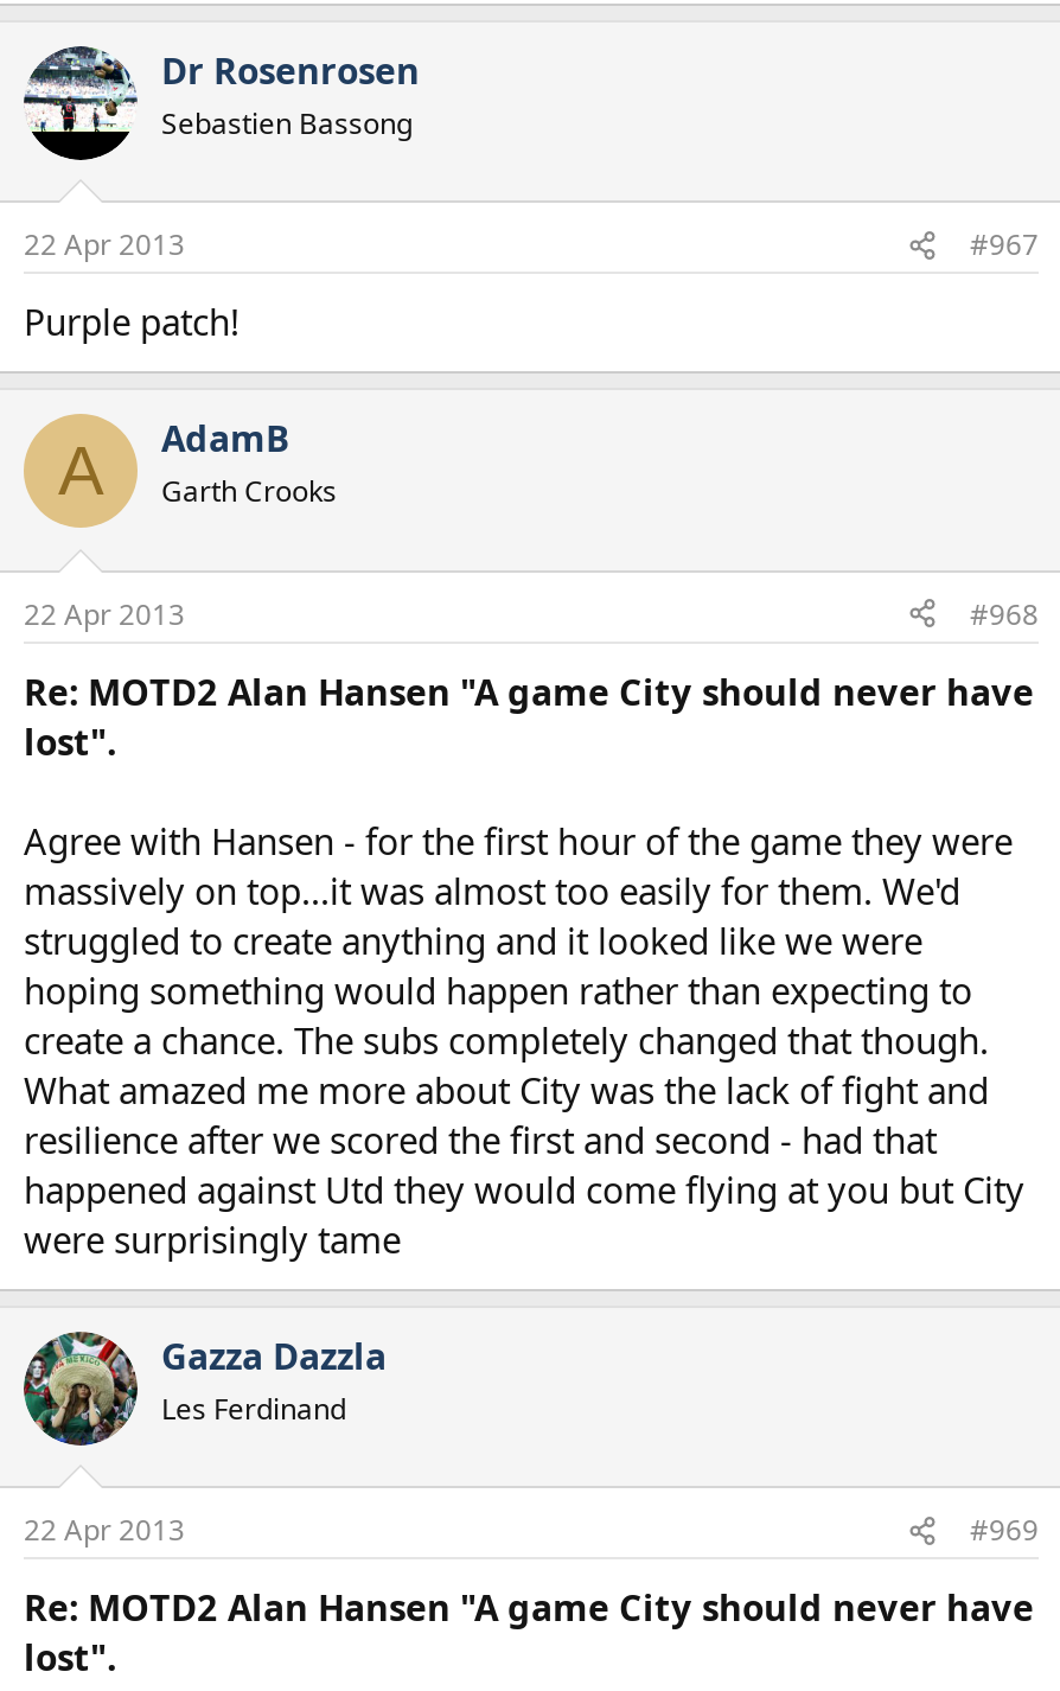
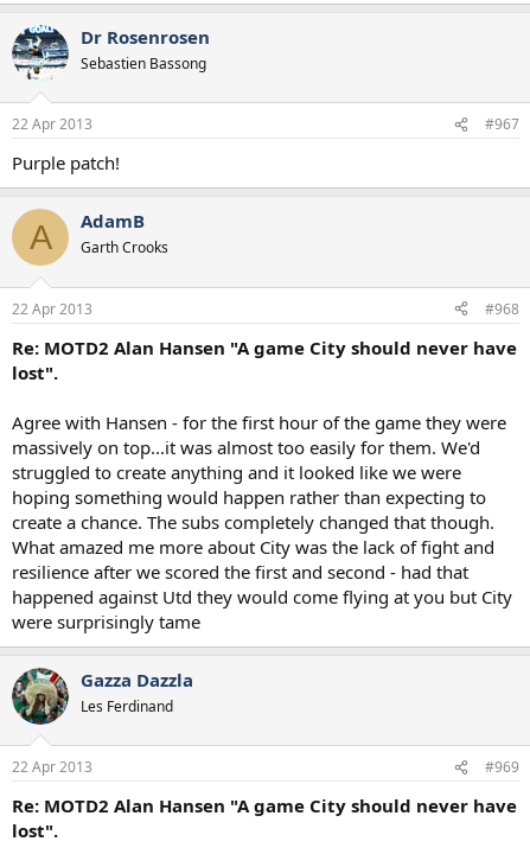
[26,44,138,162] [image] -> [12,24,70,82] [image]

